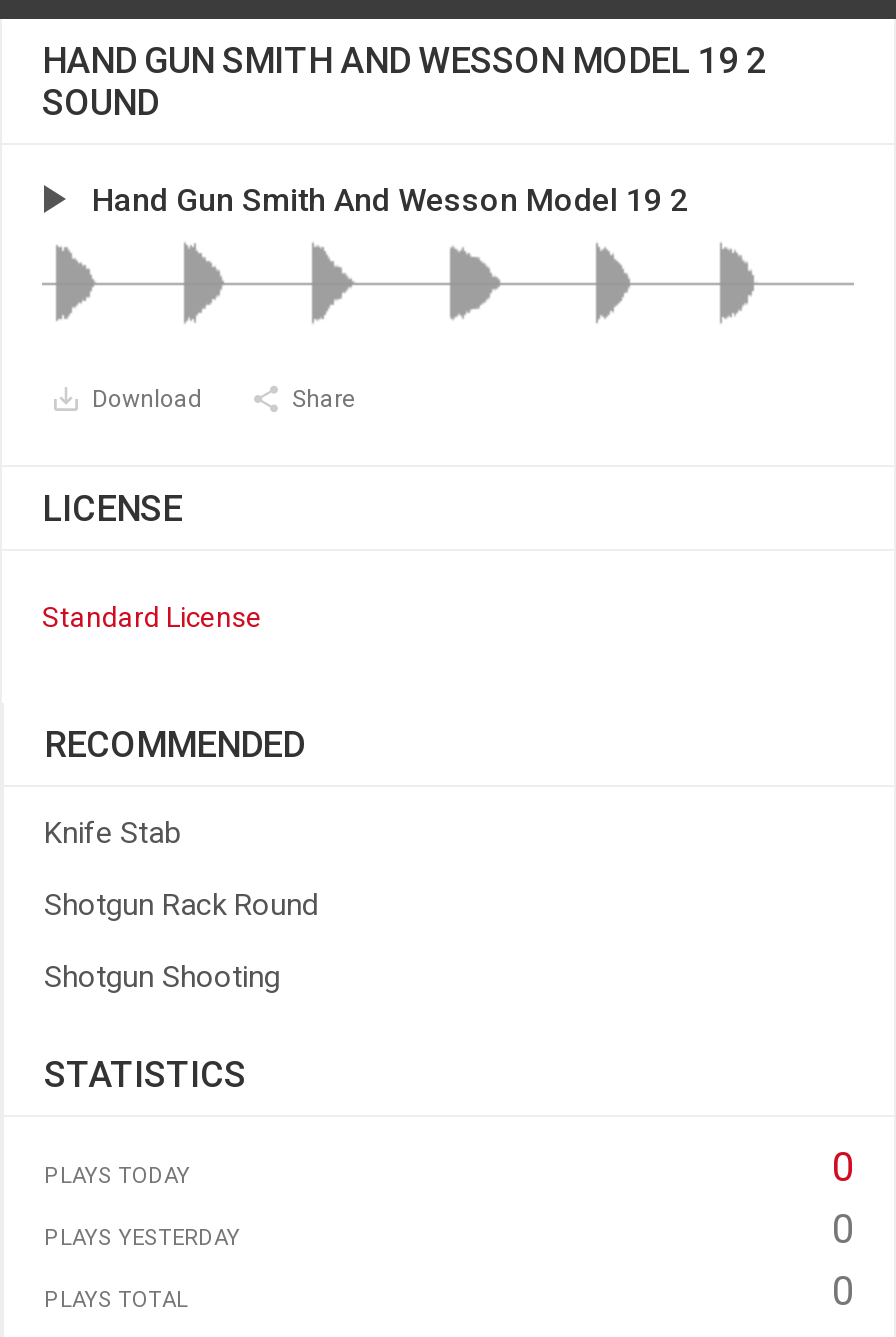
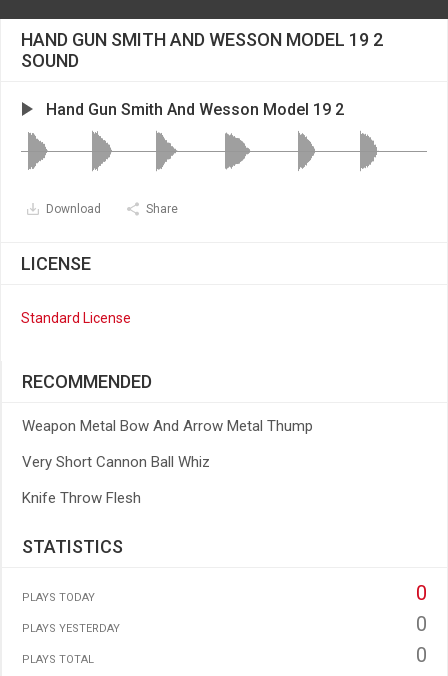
[44,815,180,851] Knife Stab -> [22,417,313,435] Weapon Metal Bow And Arrow Metal Thump
[44,887,318,923] Shotgun Rack Round -> [22,453,210,471] Very Short Cannon Ball Whiz
[44,959,280,995] Shotgun Shooting -> [22,489,141,507] Knife Throw Flesh

